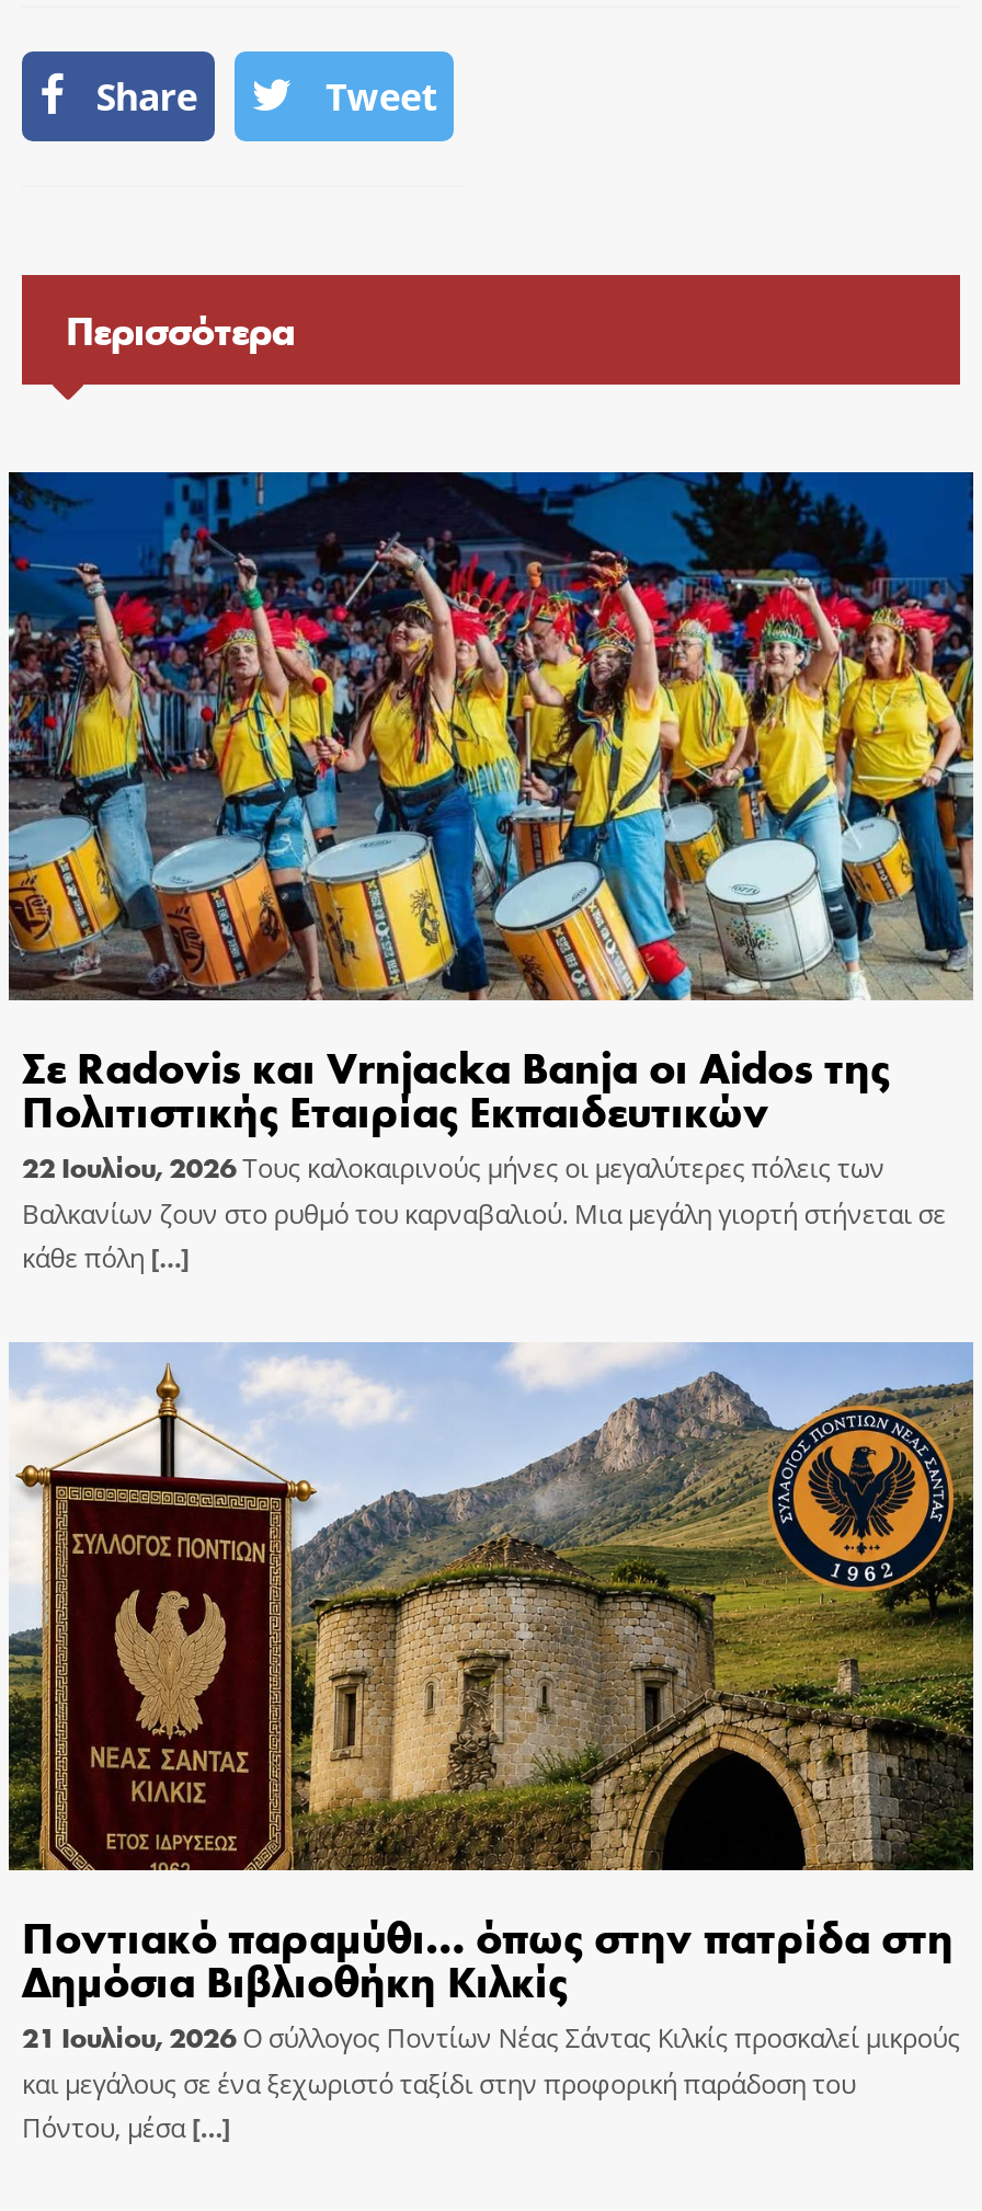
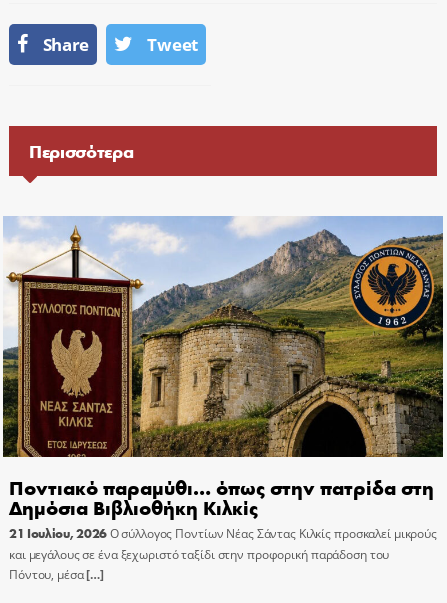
[7,470,975,1277] [image] | Σε Radovis και Vrnjacka Banja οι Aidos της | Πολιτιστικής Εταιρίας Εκπαιδευτικών | 22 Ιουλίου, 2026 Τους καλοκαιρινούς μήνες οι μεγαλύτερες πόλεις των | Βαλκανίων ζουν στο ρυθμό του καρναβαλιού. Μια μεγάλη γιορτή στήνεται σε | κάθε πόλη […] -> none

